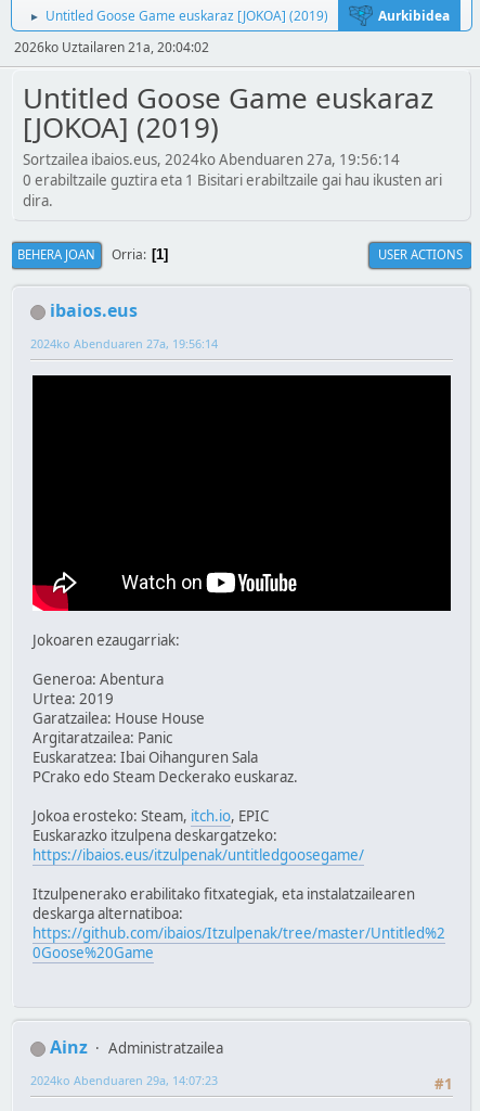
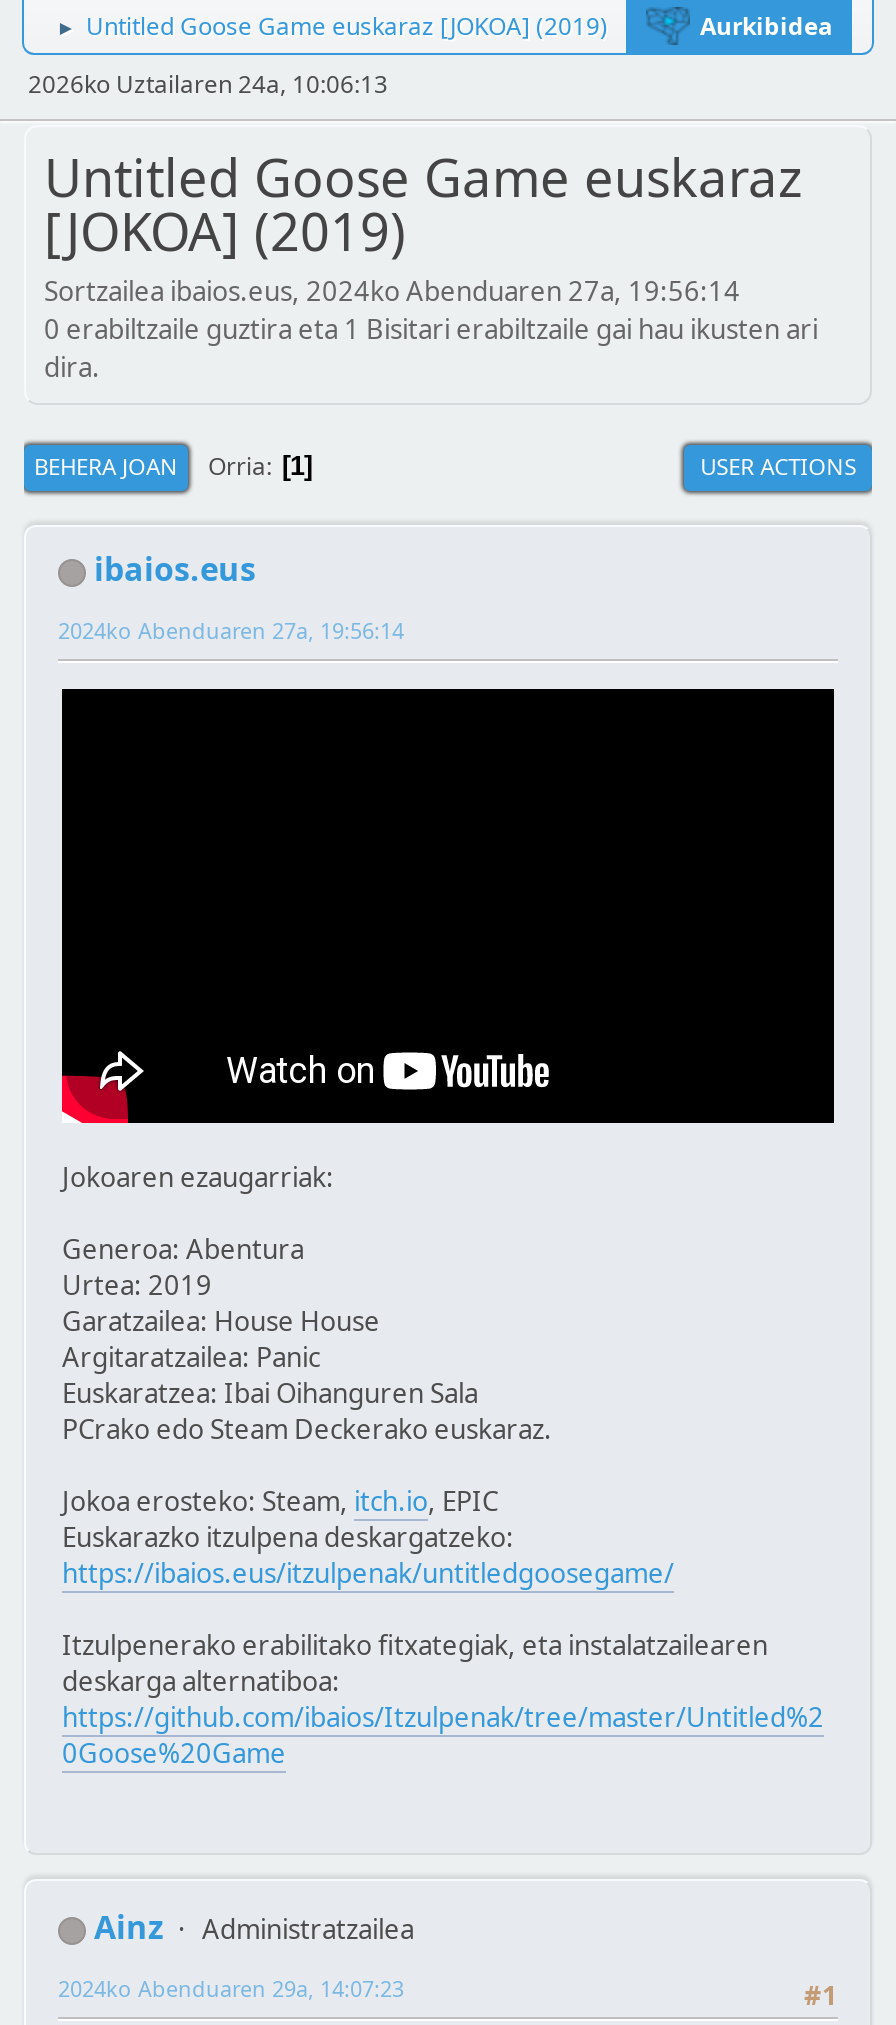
[14,38,209,56] 2026ko Uztailaren 21a, 20:04:02 -> [28,67,388,101] 2026ko Uztailaren 24a, 10:06:13

